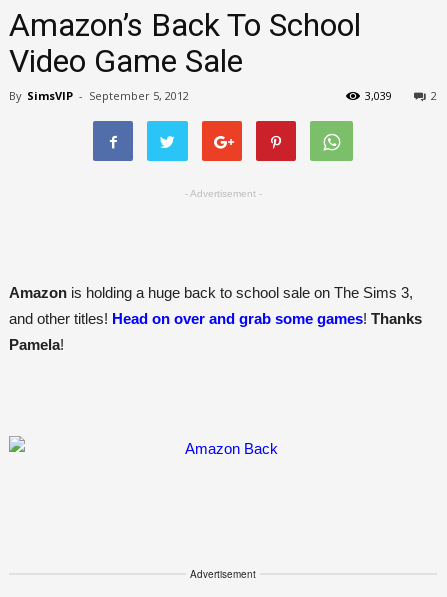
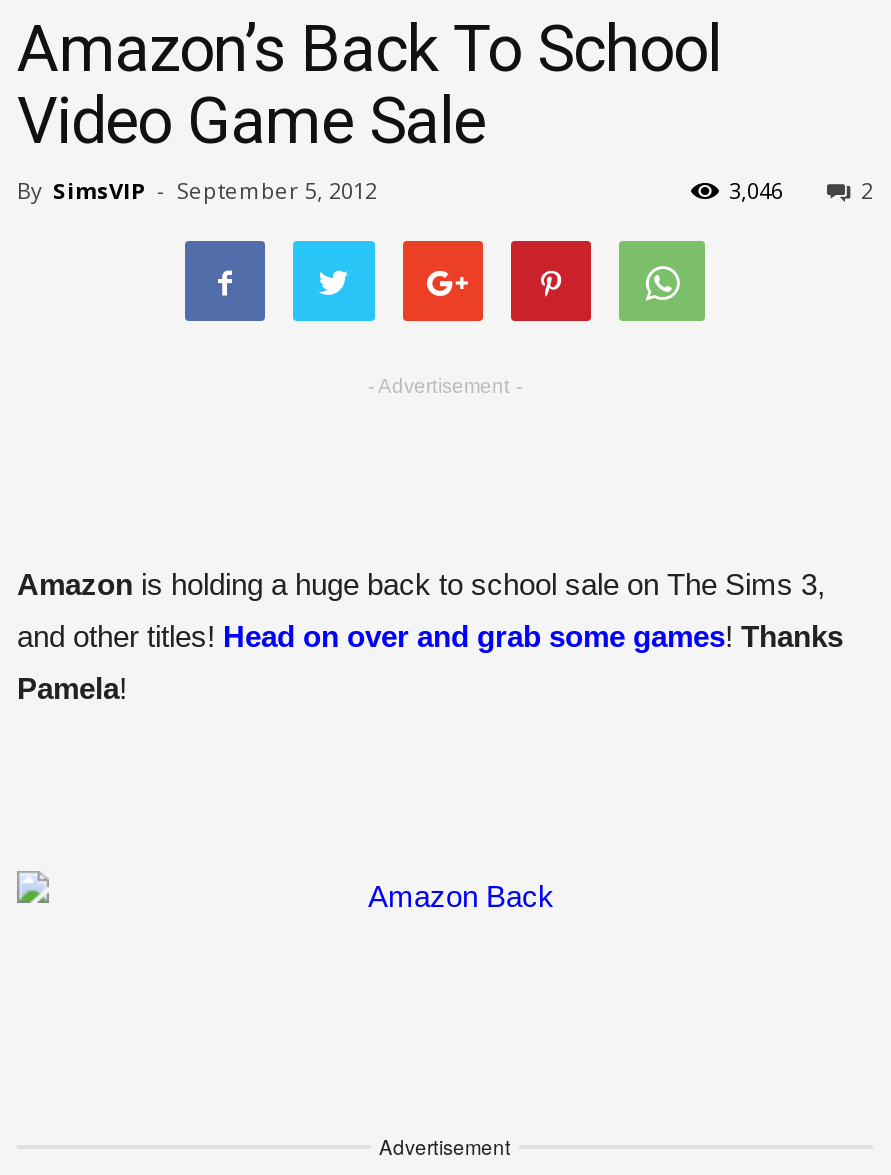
[365,88,392,103] 3,039 -> [729,175,783,205] 3,046

